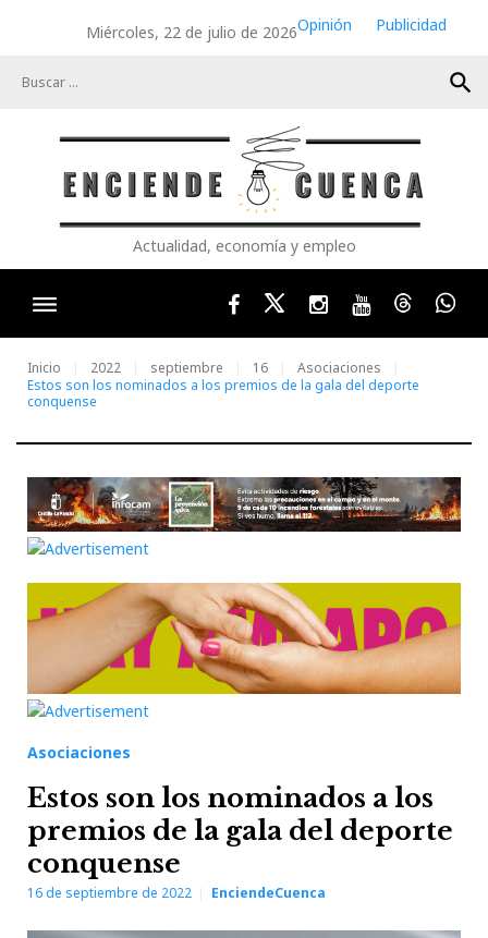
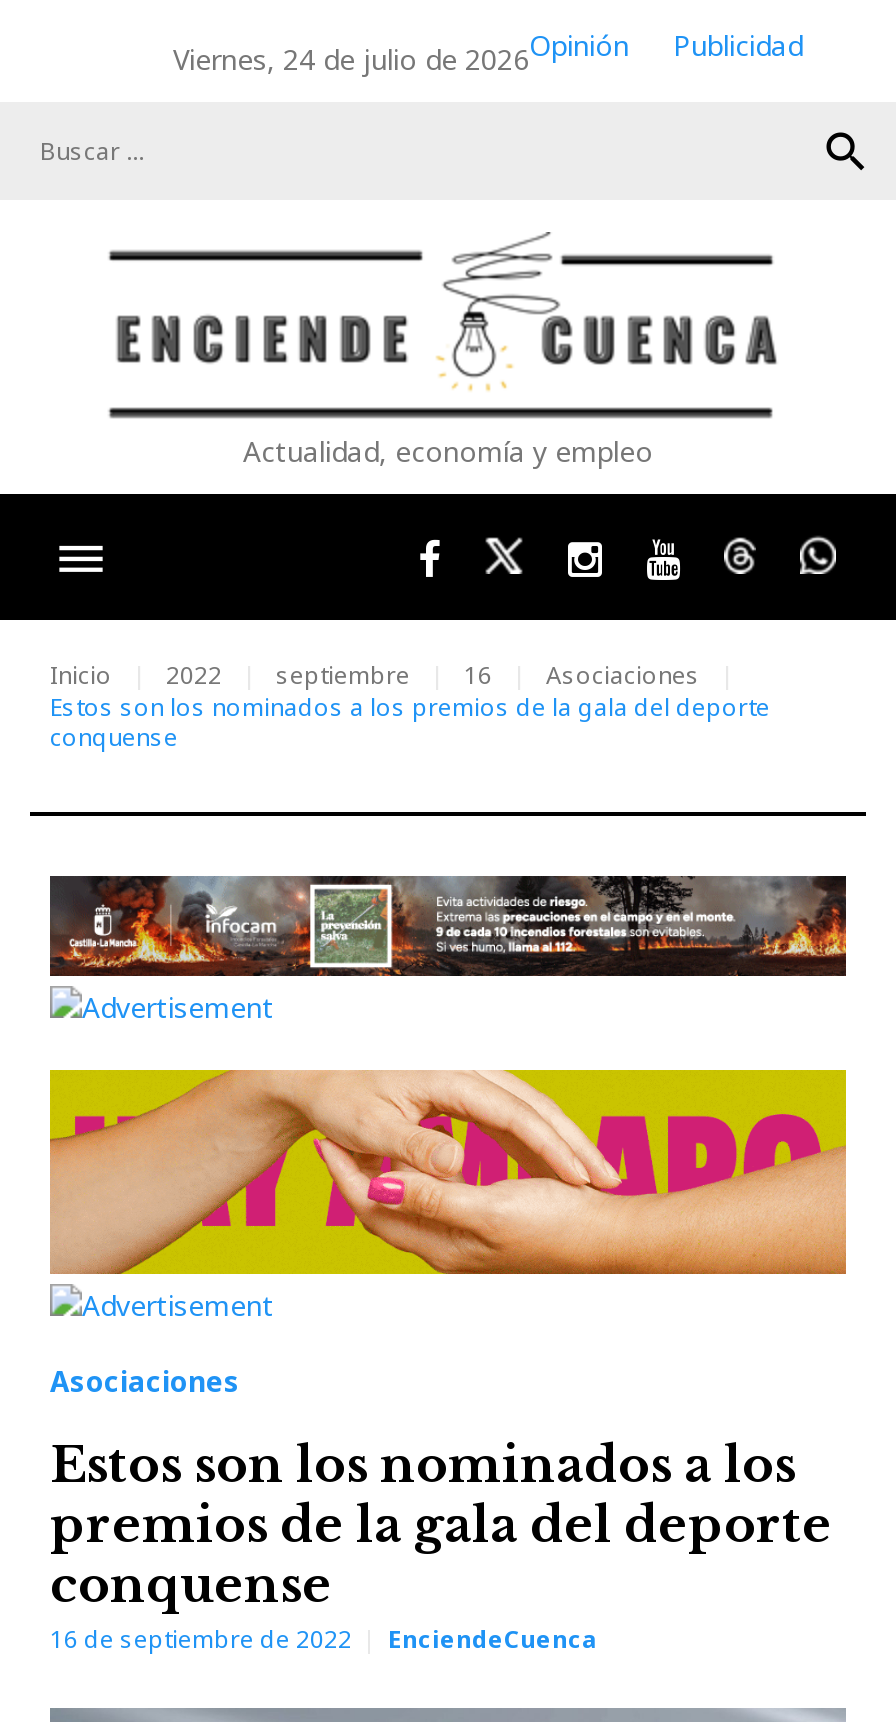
[86,14,351,42] Miércoles, 22 de julio de 2026Opinión -> [173,26,629,78] Viernes, 24 de julio de 2026Opinión

